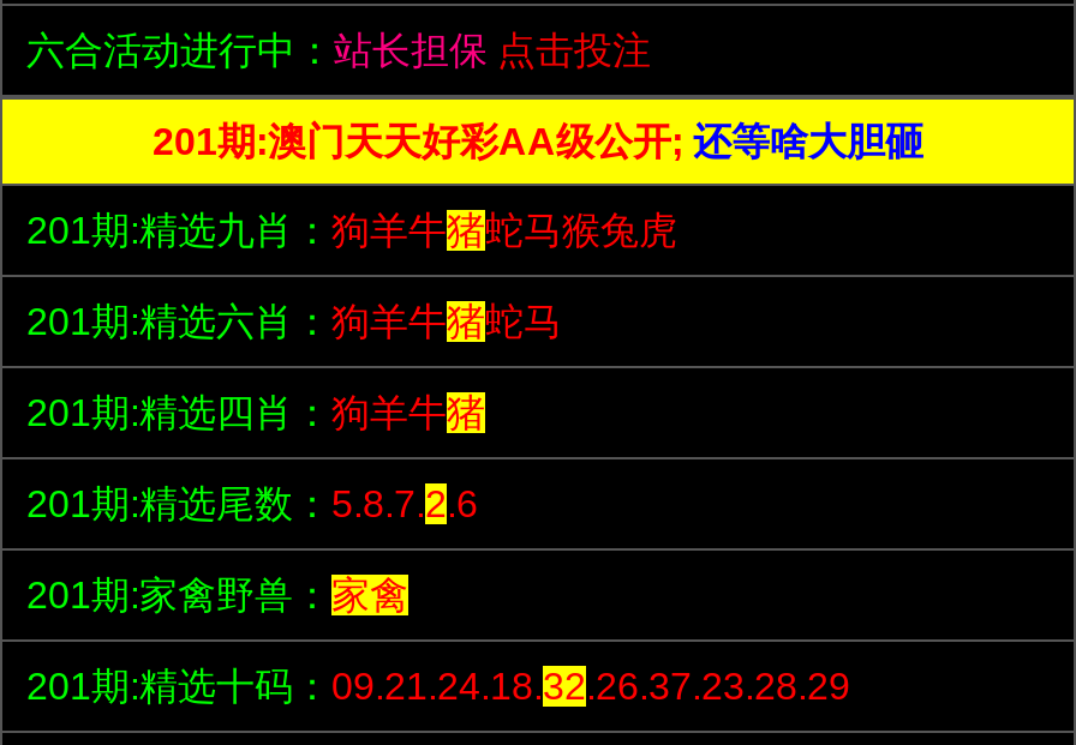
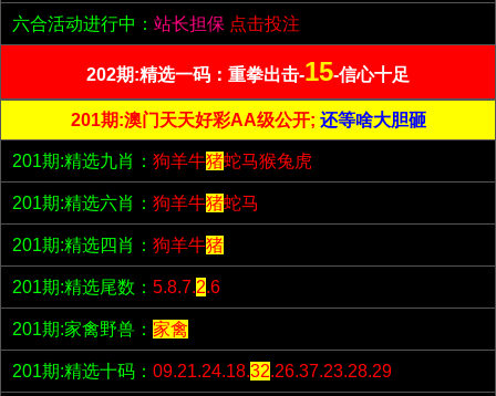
none -> [86,56,410,86] 202期:精选一码：重拳出击-15-信心十足

